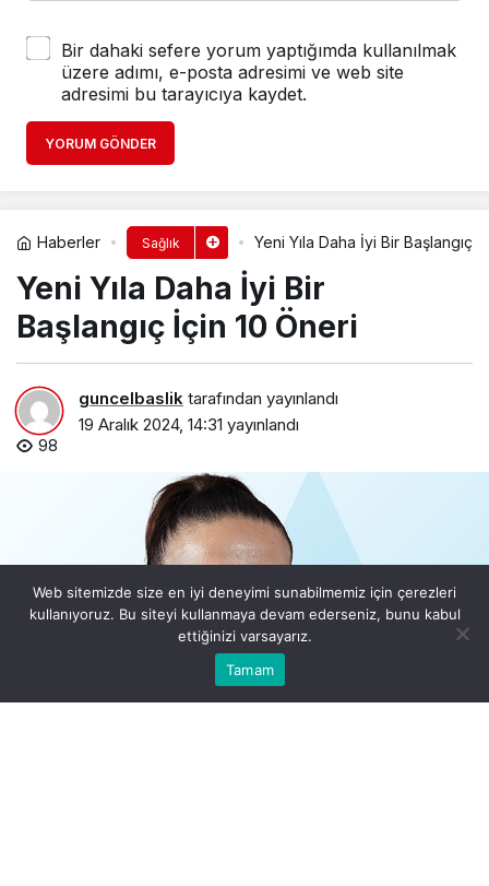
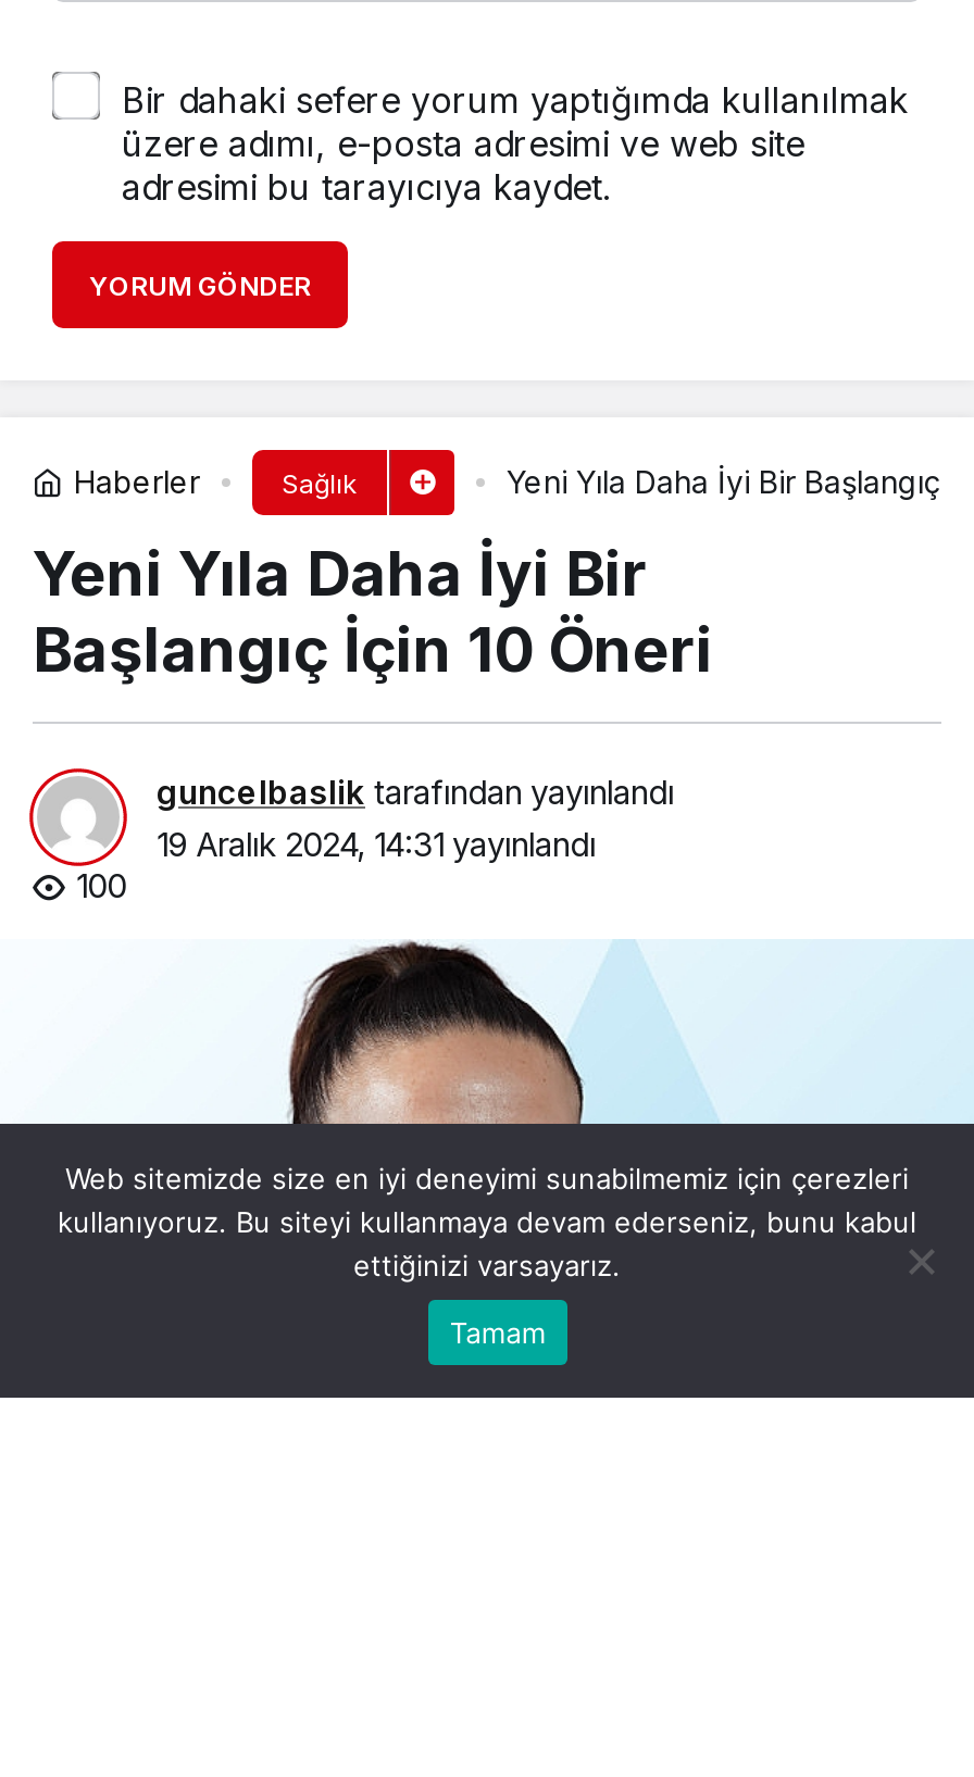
[38,435,58,456] 98 -> [76,865,126,907] 100

